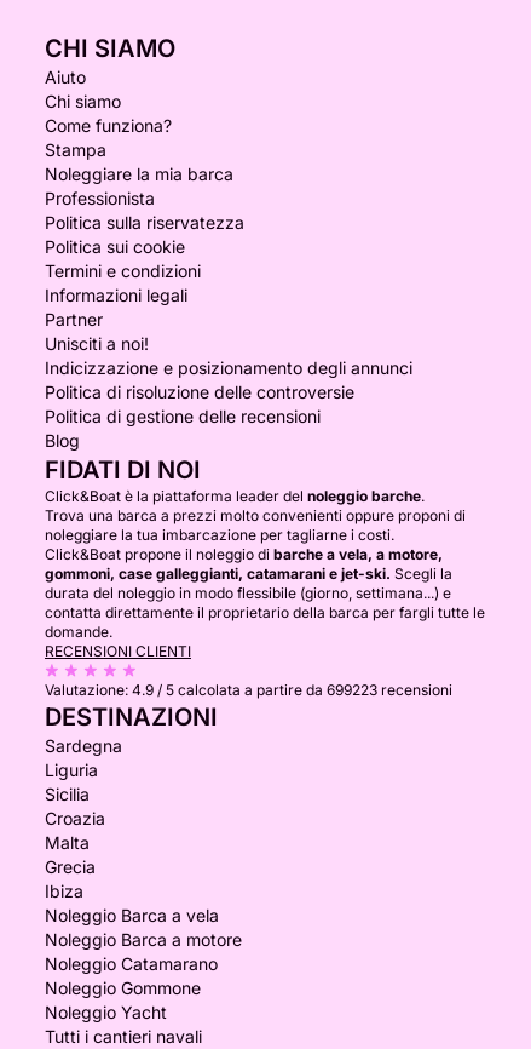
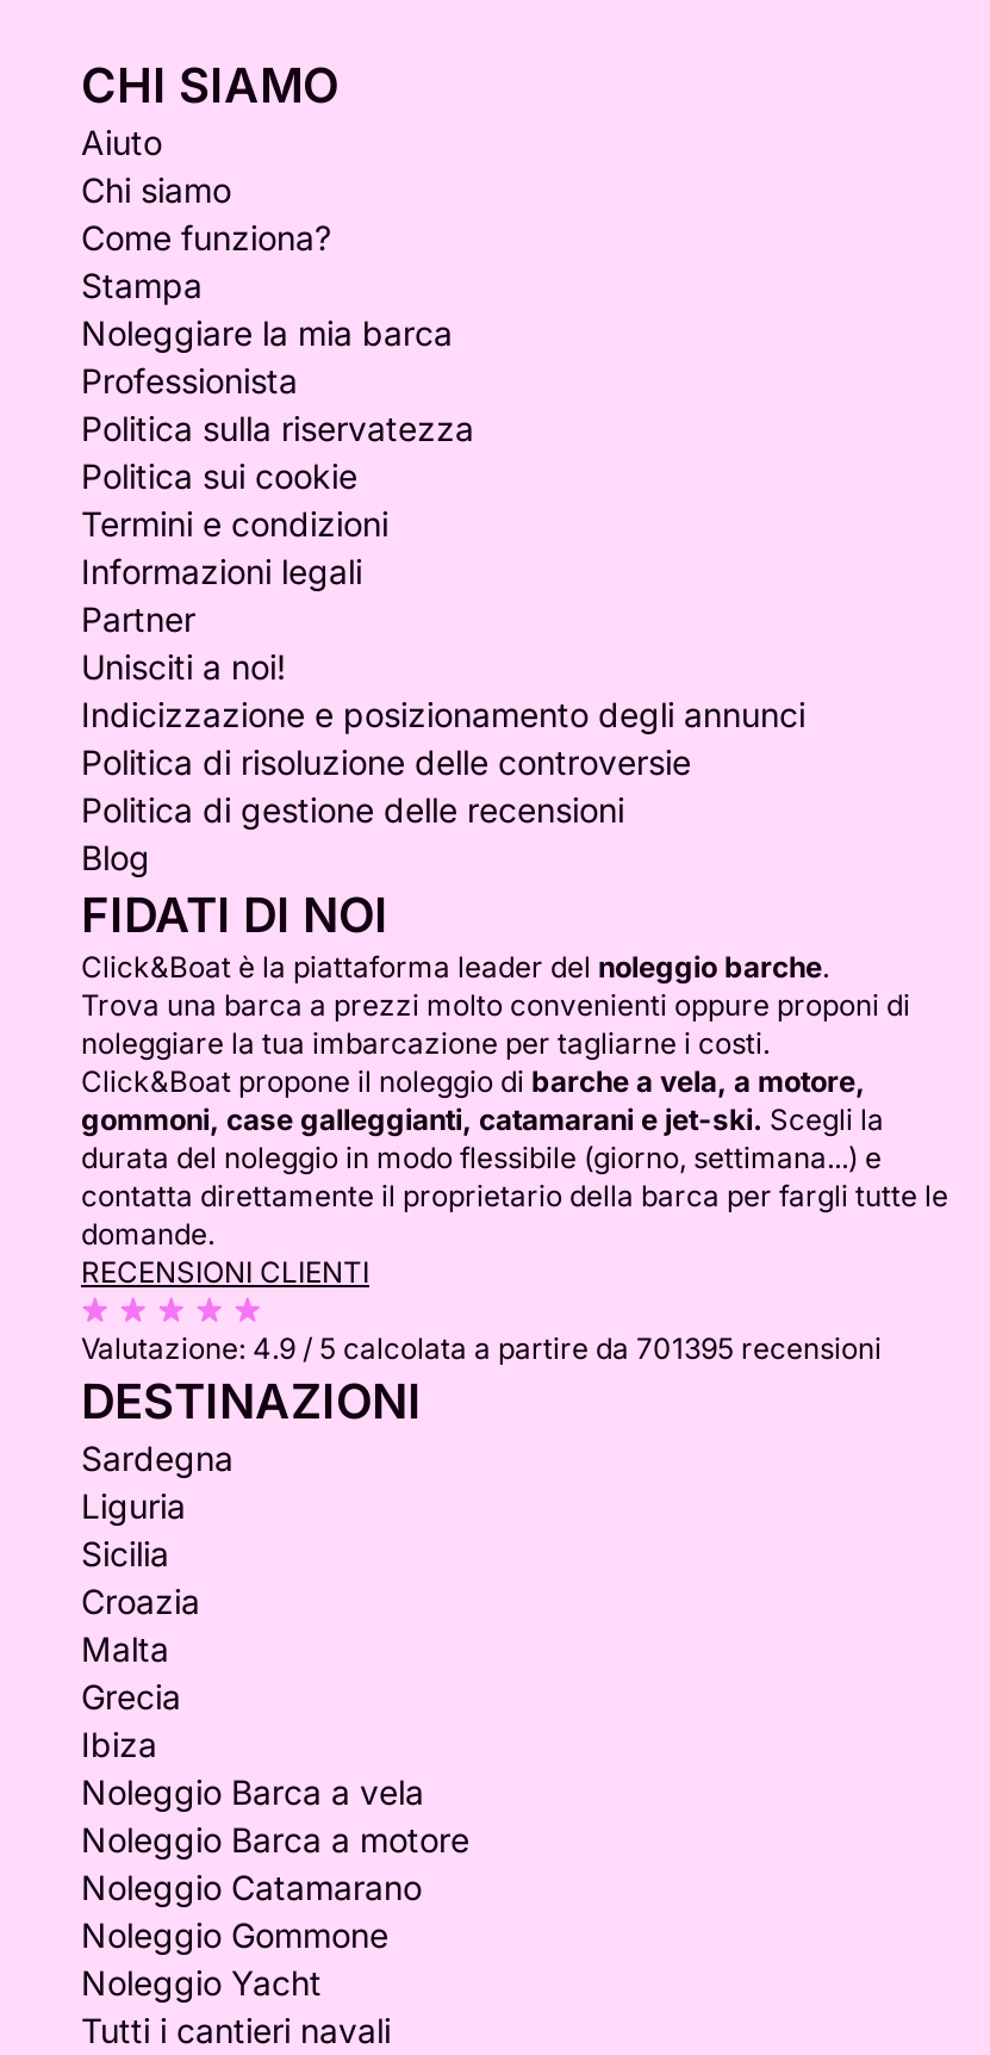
[45,681,452,699] Valutazione: 4.9 / 5 calcolata a partire da 699223 recensioni -> [81,1330,882,1366] Valutazione: 4.9 / 5 calcolata a partire da 701395 recensioni

